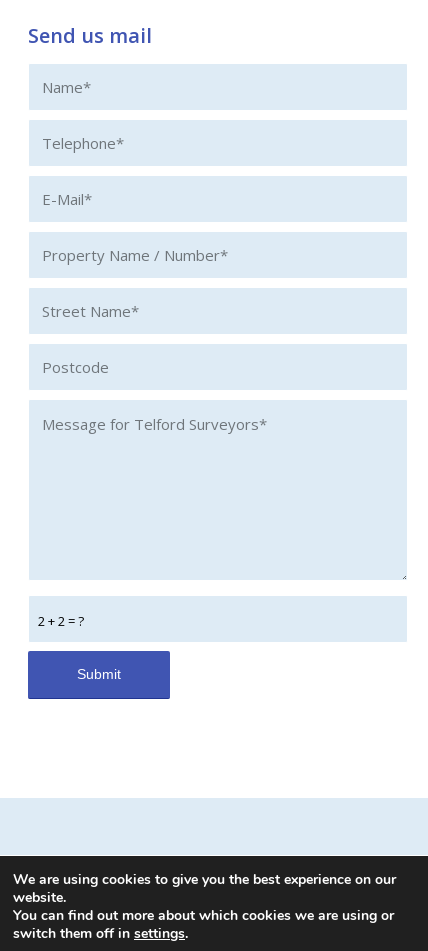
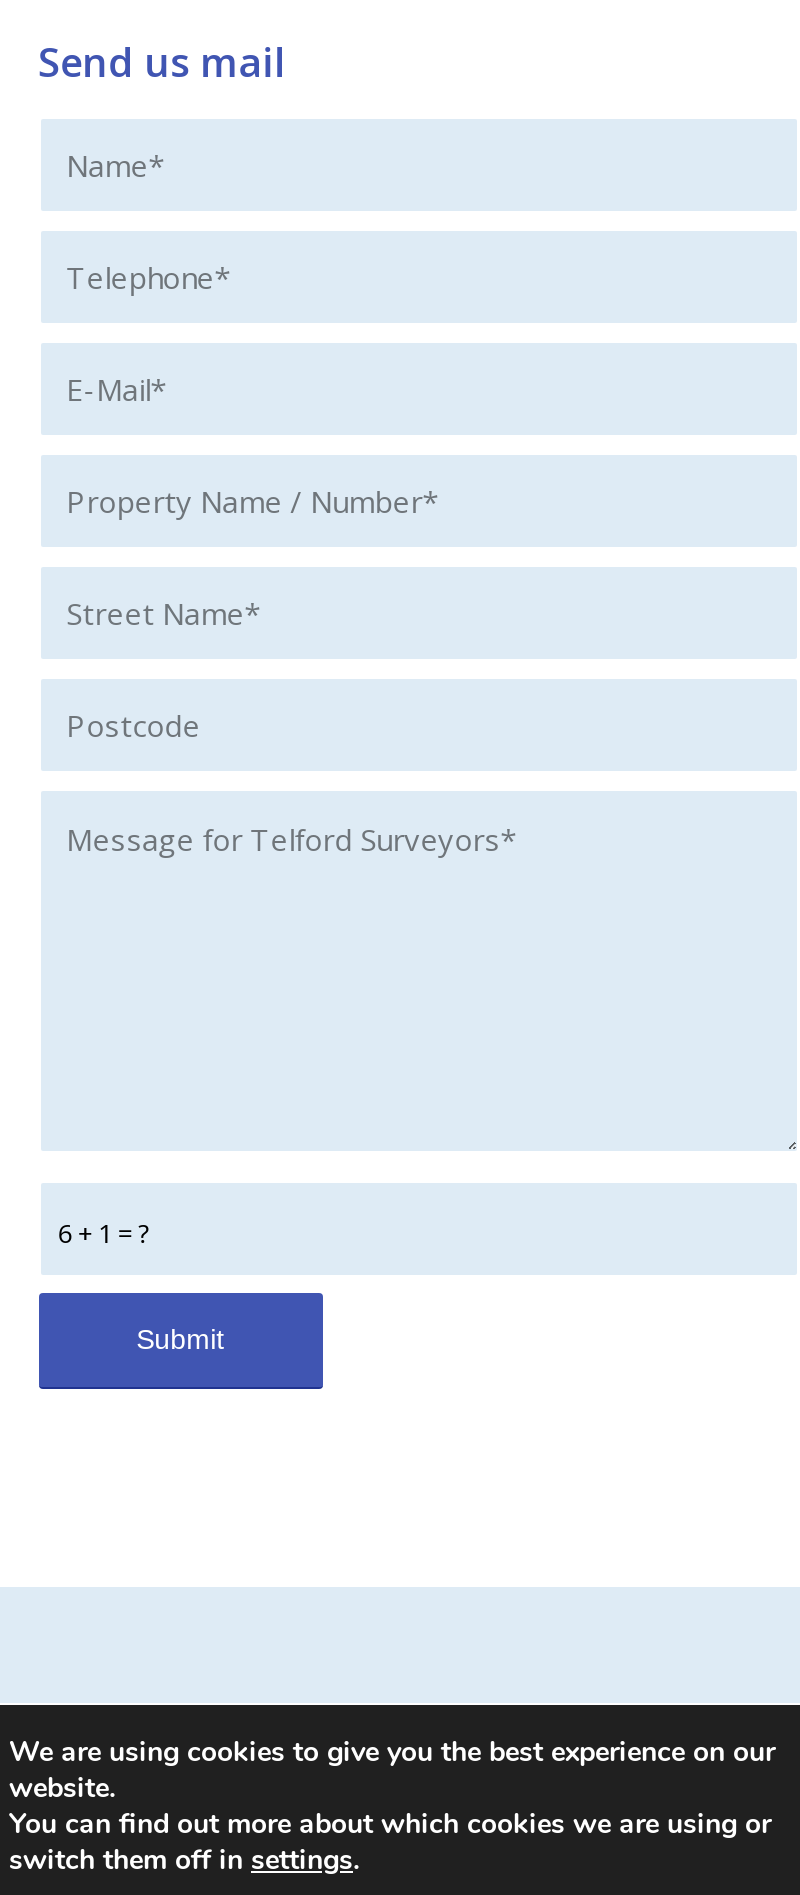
[38,611,84,629] 2 + 2 = ? -> [58,1216,150,1252] 6 + 1 = ?

